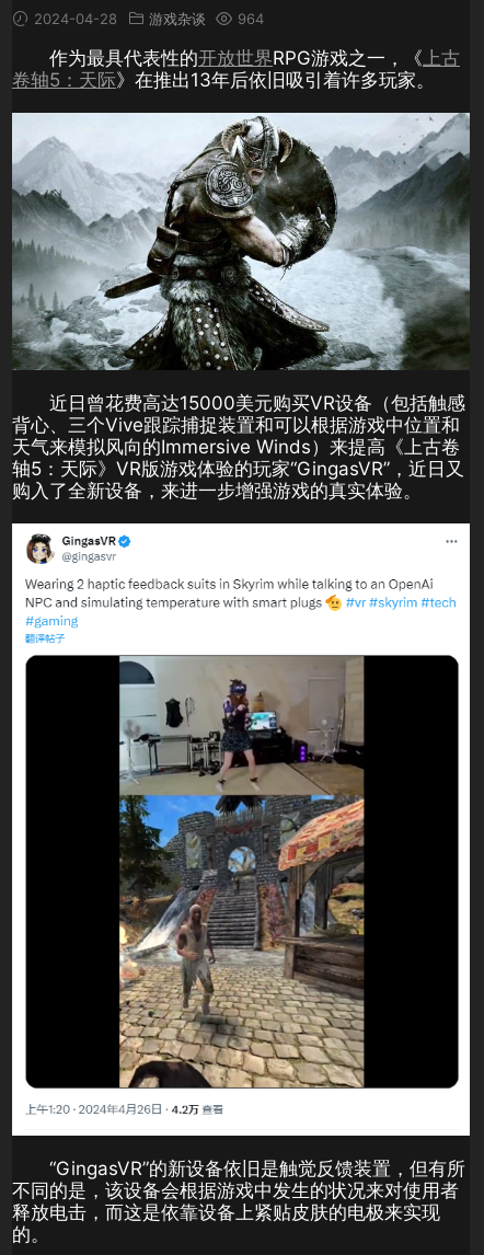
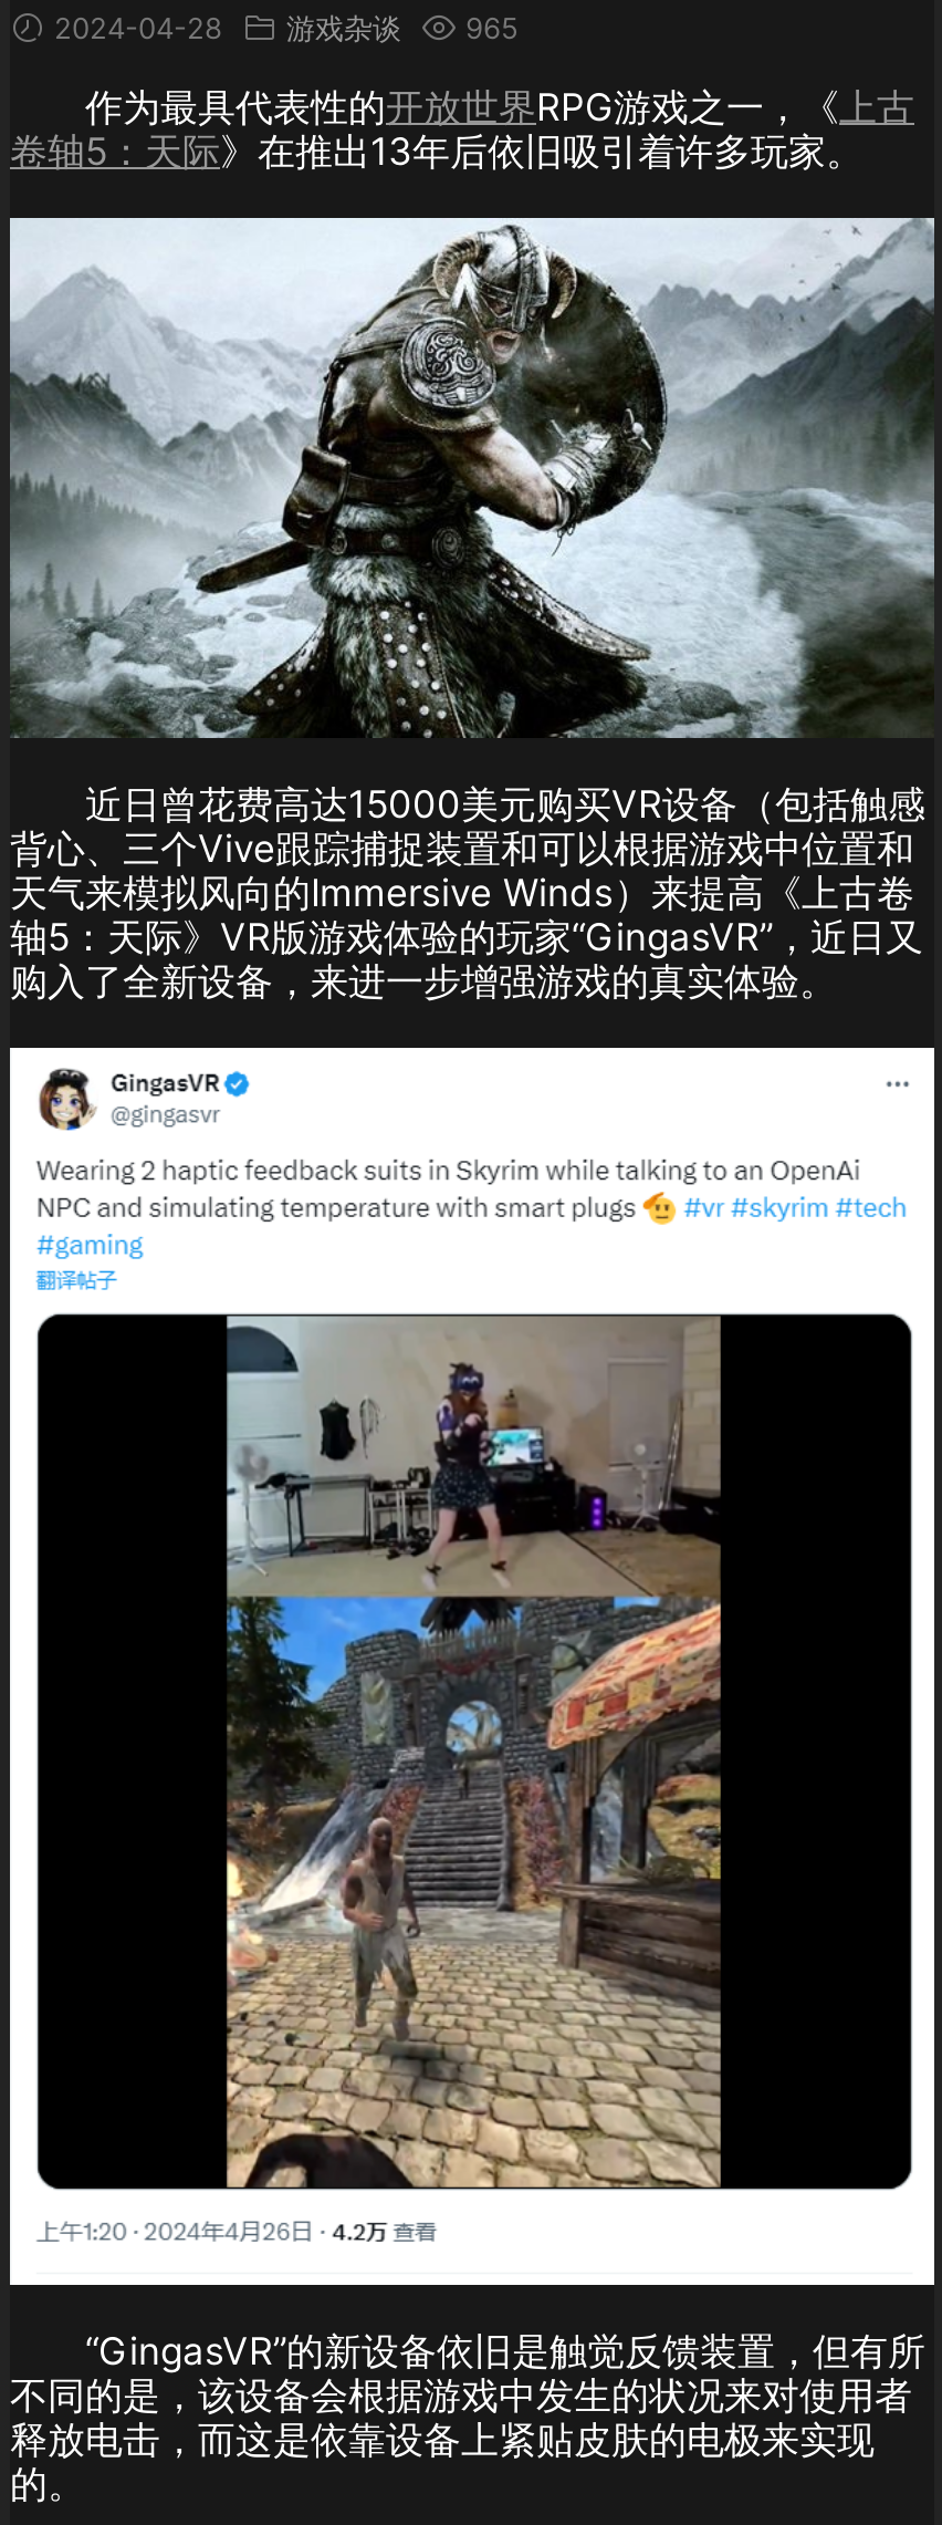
[30,10,264,27] 2024-04-28 游戏杂谈 964 -> [45,10,519,45] 2024-04-28 游戏杂谈 965

